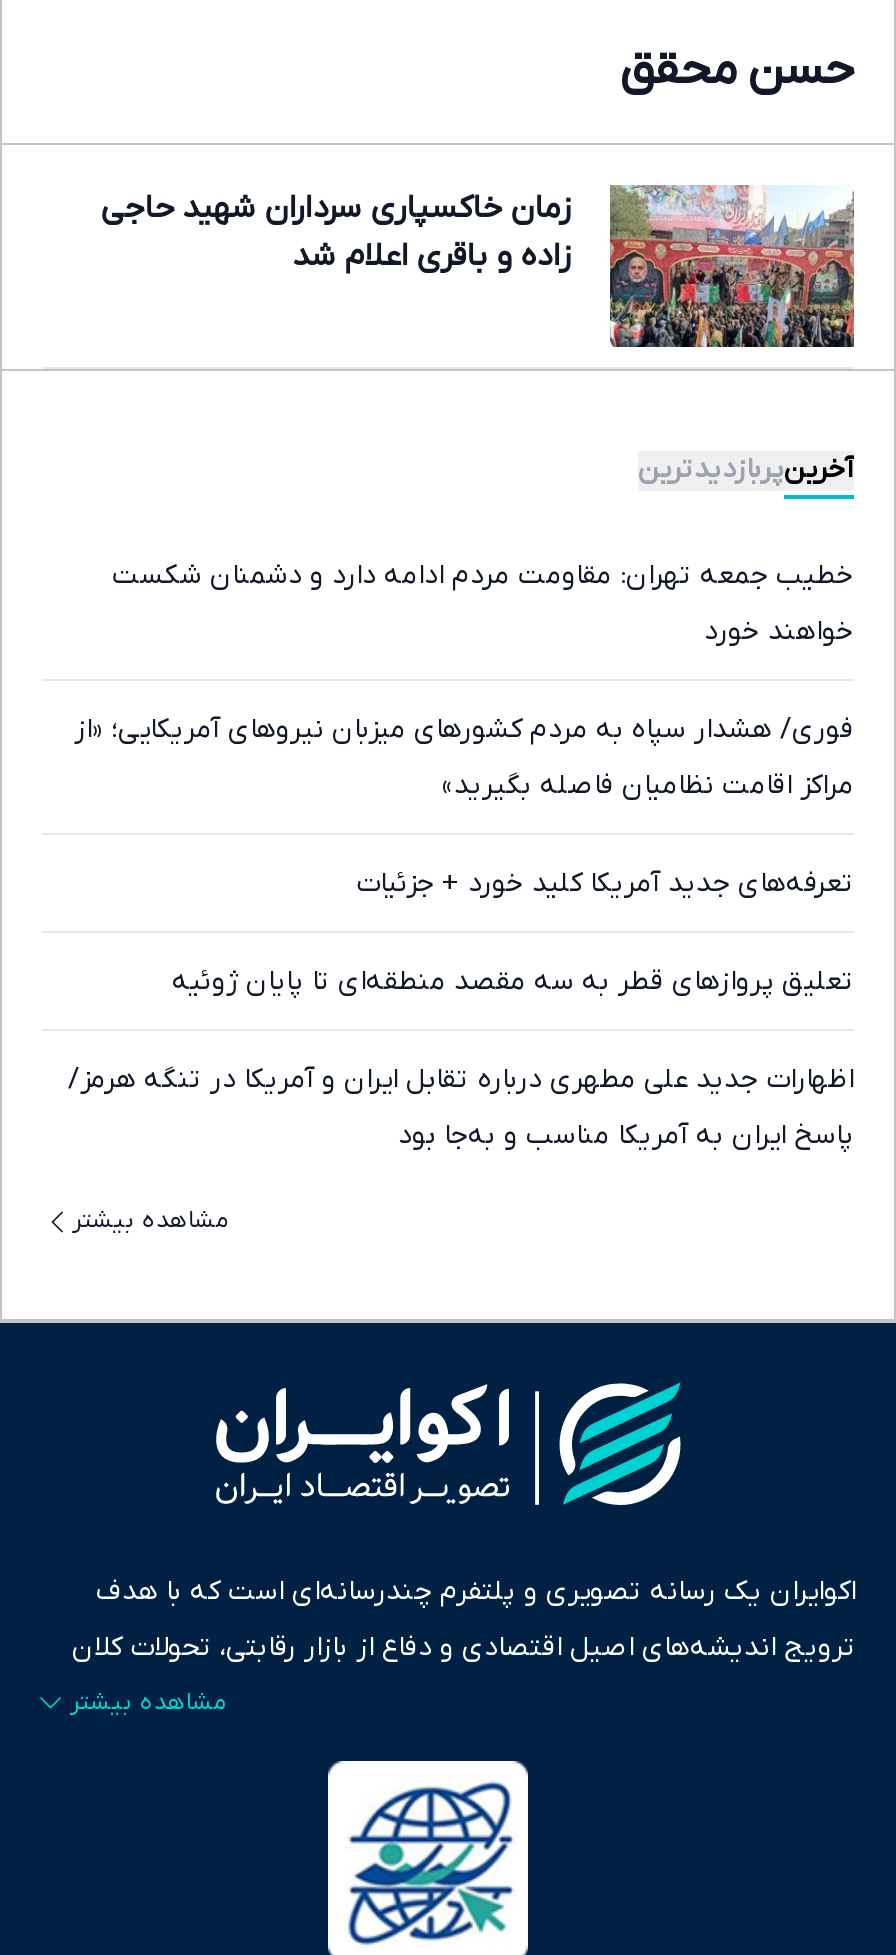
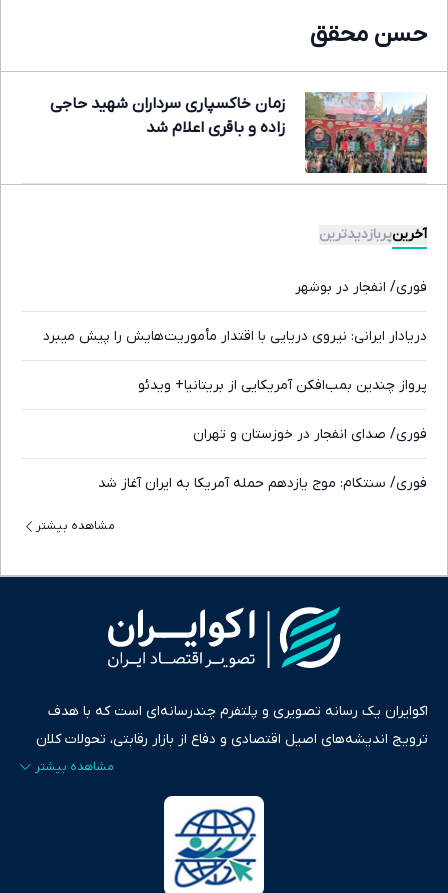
[68,558,854,1156] خطیب جمعه تهران: مقاومت مردم ادامه دارد و دشمنان شکست | خواهند خورد | فوری/ هشدار سپاه به مردم کشورهای میزبان نیروهای آمریکایی؛ «از | مراکز اقامت نظامیان فاصله بگیرید» | تعرفه‌های جدید آمریکا کلید خورد + جزئیات | تعلیق پروازهای قطر به سه مقصد منطقه‌ای تا پایان ژوئیه | اظهارات جدید علی مطهری درباره تقابل ایران و آمریکا در تنگه هرمز/ | پاسخ ایران به آمریکا مناسب و به‌جا بود -> [43,278,427,493] فوری/ انفجار در بوشهر | دریادار ایرانی: نیروی دریایی با اقتدار مأموریت‌هایش را پیش میبرد | پرواز چندین بمب‌افکن آمریکایی از بریتانیا+ ویدئو | فوری/ صدای انفجار در خوزستان و تهران | فوری/ سنتکام: موج یازدهم حمله آمریکا به ایران آغاز شد

